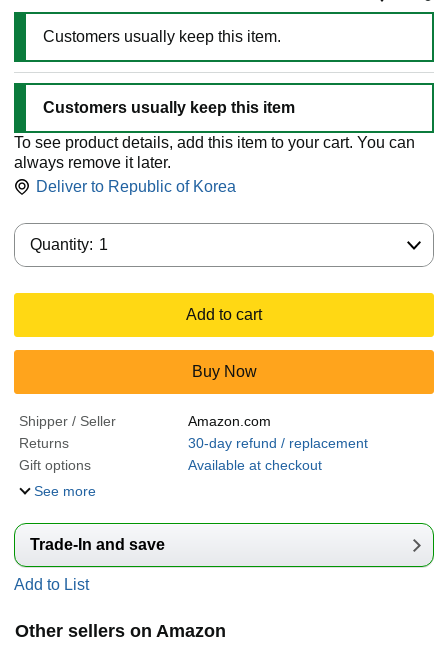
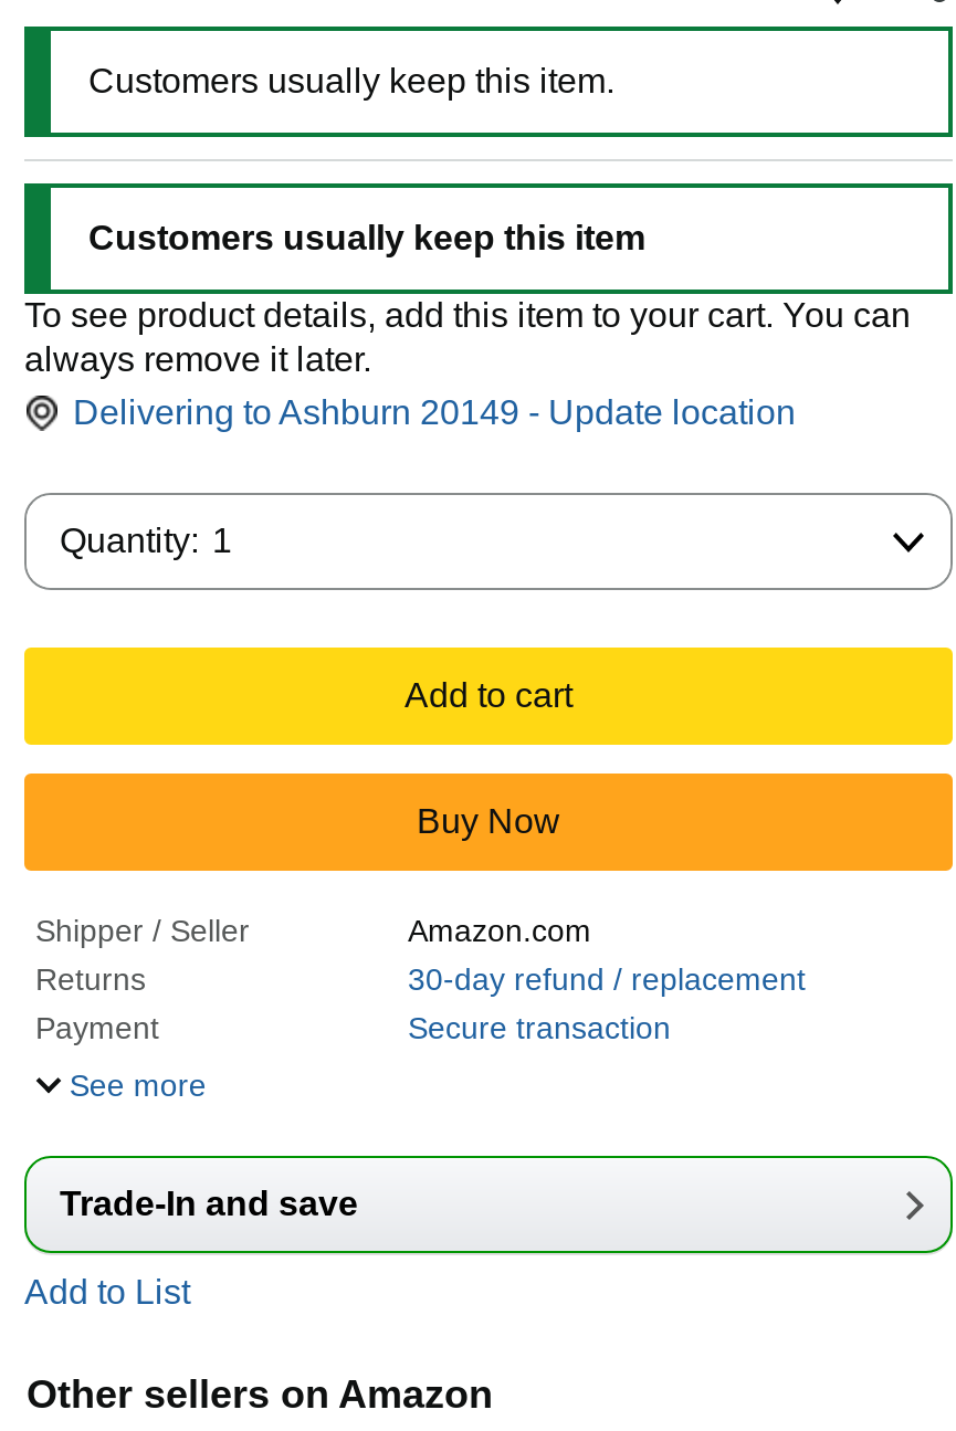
[36,178,236,195] Deliver to Republic of Korea -> [73,393,796,431] Delivering to Ashburn 20149 - Update location
[19,457,321,473] Gift options | Available at checkout -> [35,1010,671,1045] Payment | Secure transaction

